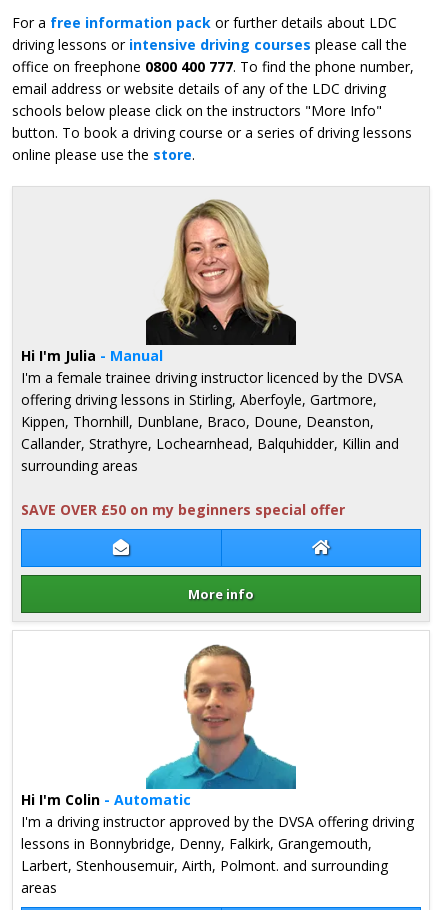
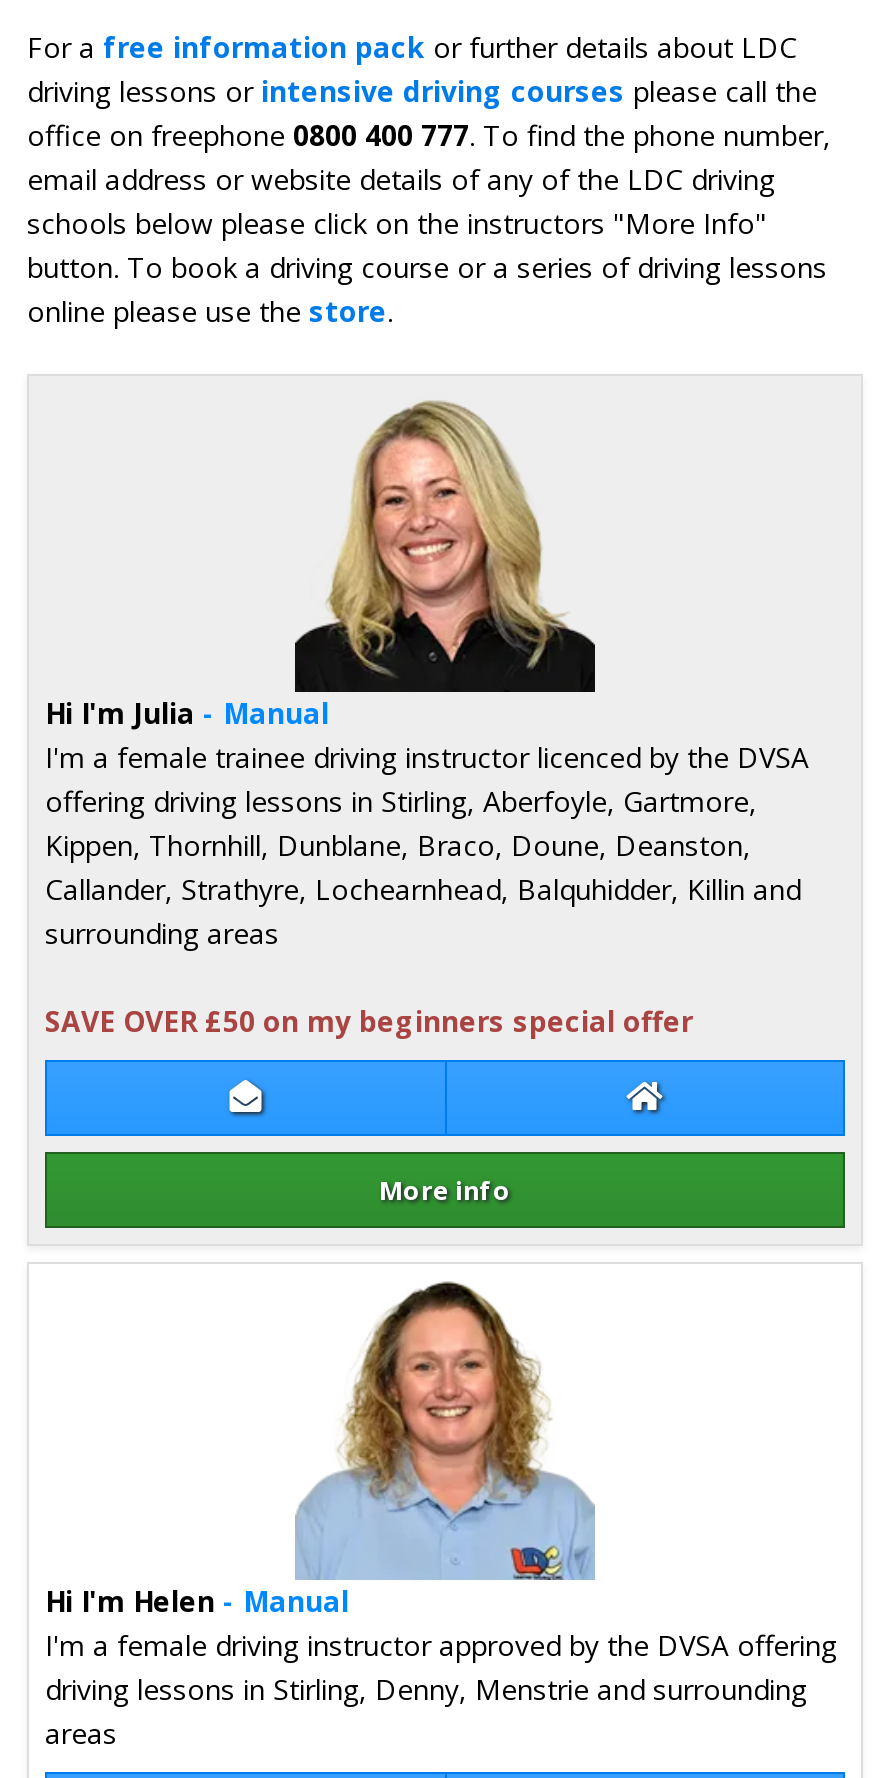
[21,644,414,875] [image] | Hi I'm Colin - Automatic | I'm a driving instructor approved by the DVSA offering driving | lessons in Bonnybridge, Denny, Falkirk, Grangemouth, | Larbert, Stenhousemuir, Airth, Polmont. and surrounding -> [45,1280,837,1708] [image] | Hi I'm Helen - Manual | I'm a female driving instructor approved by the DVSA offering | driving lessons in Stirling, Denny, Menstrie and surrounding

